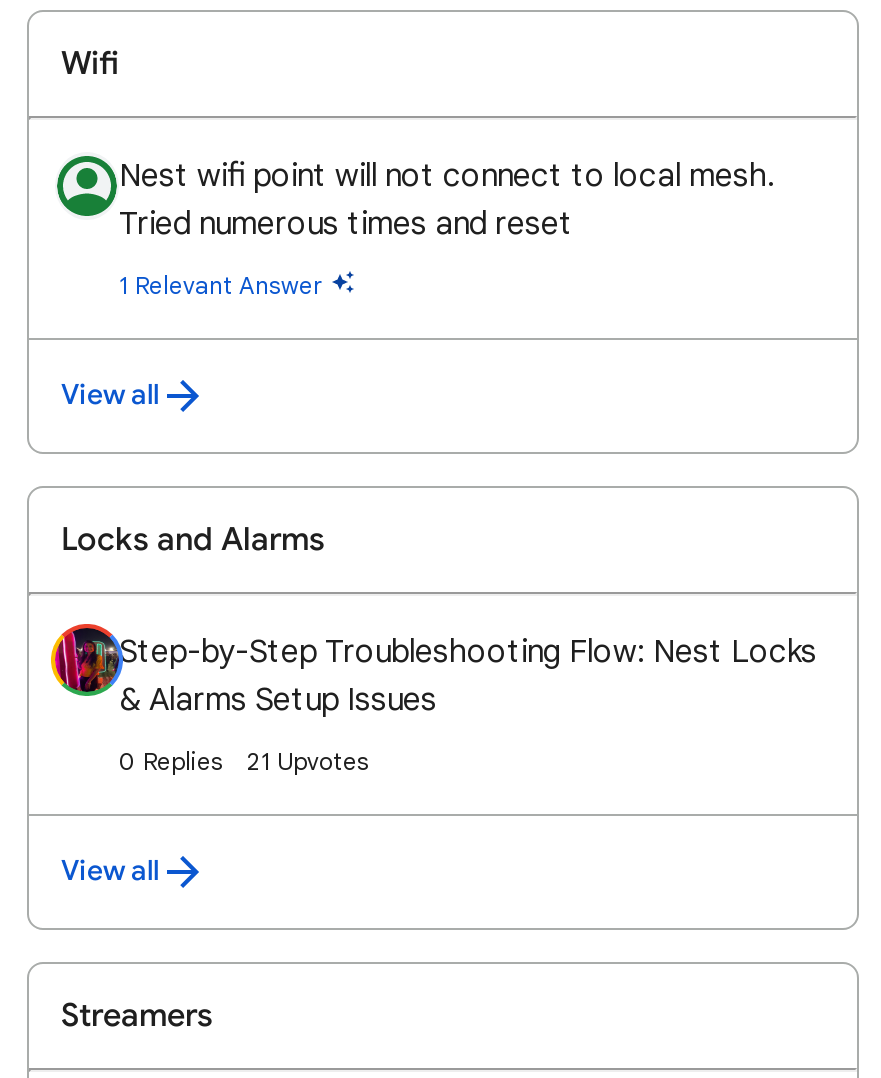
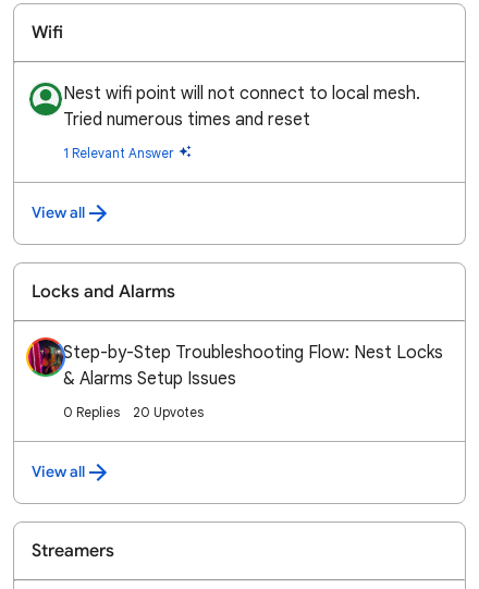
[247,746,369,776] 21 Upvotes -> [133,404,204,420] 20 Upvotes

